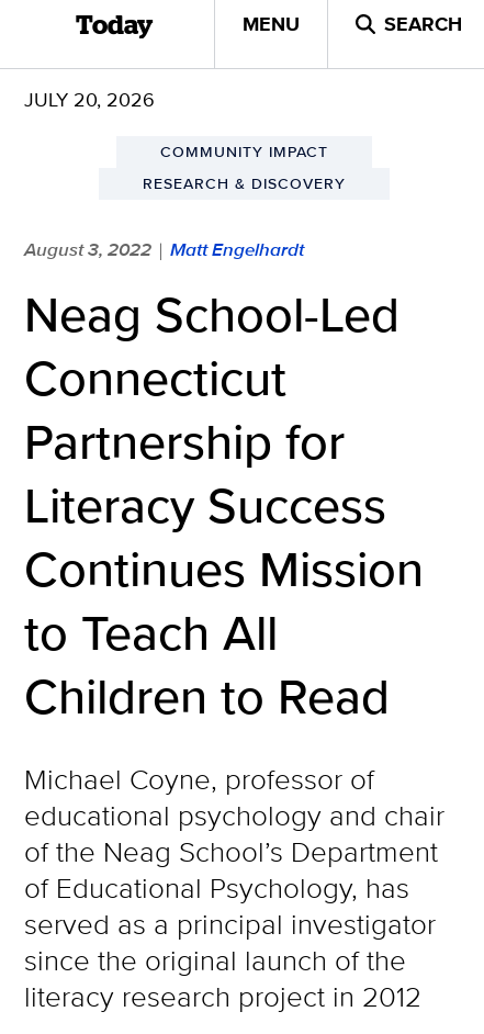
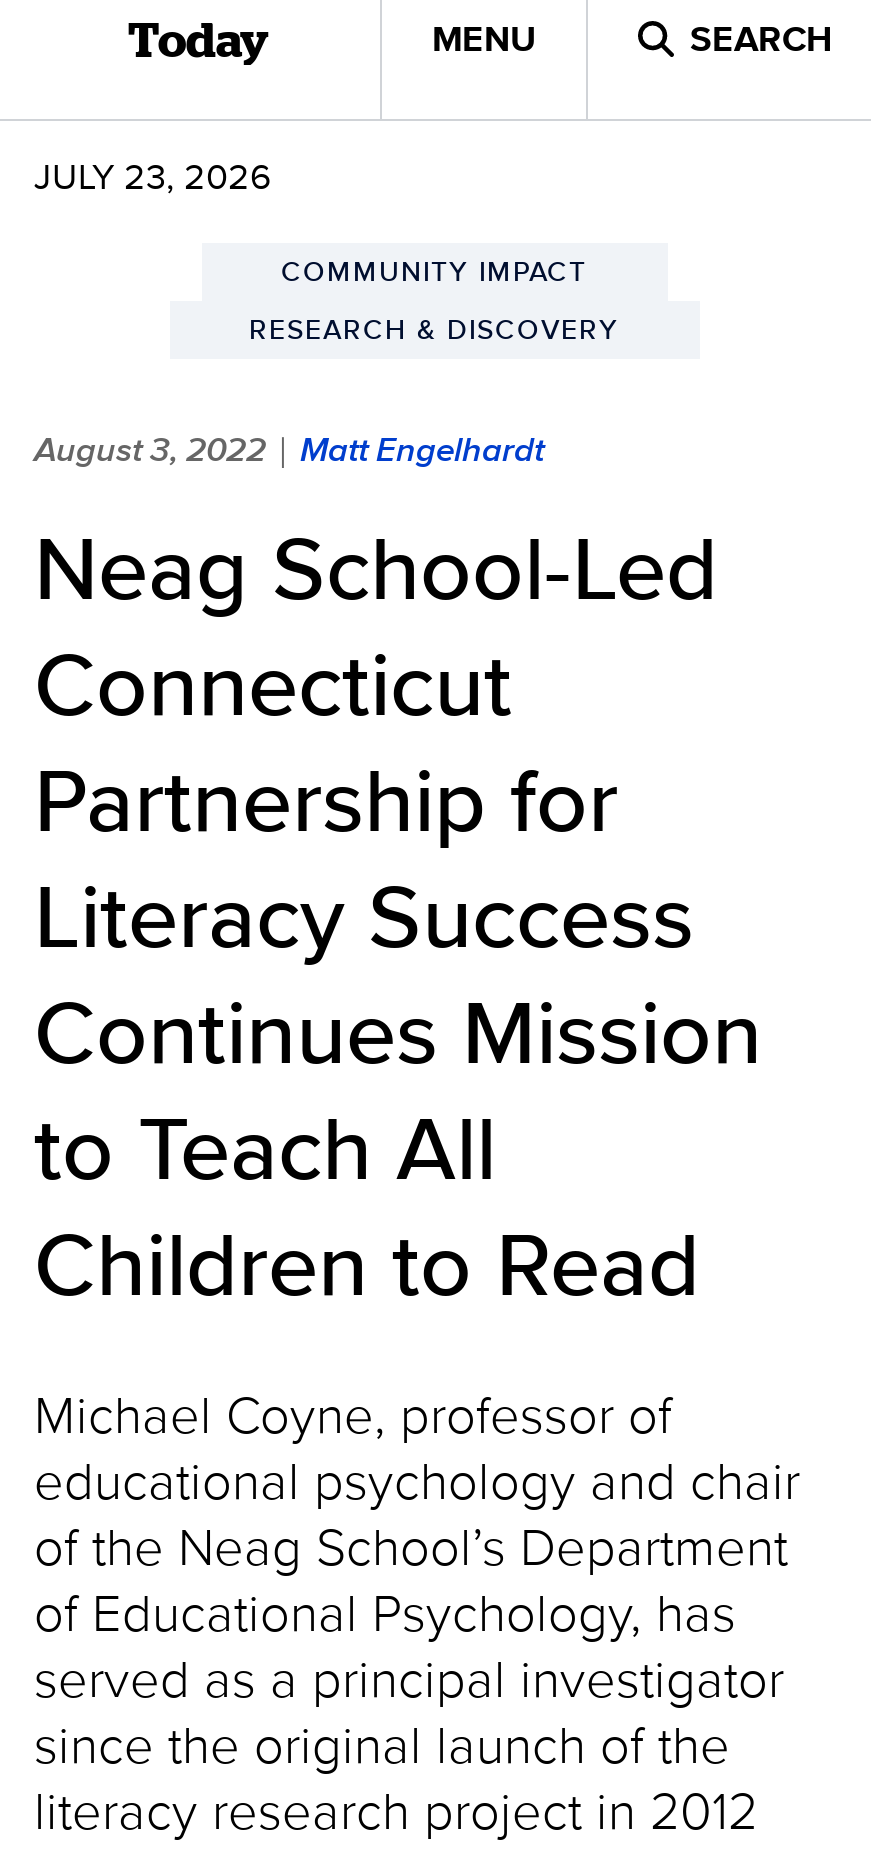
[24,86,155,113] JULY 20, 2026 -> [34,151,272,201] JULY 23, 2026

